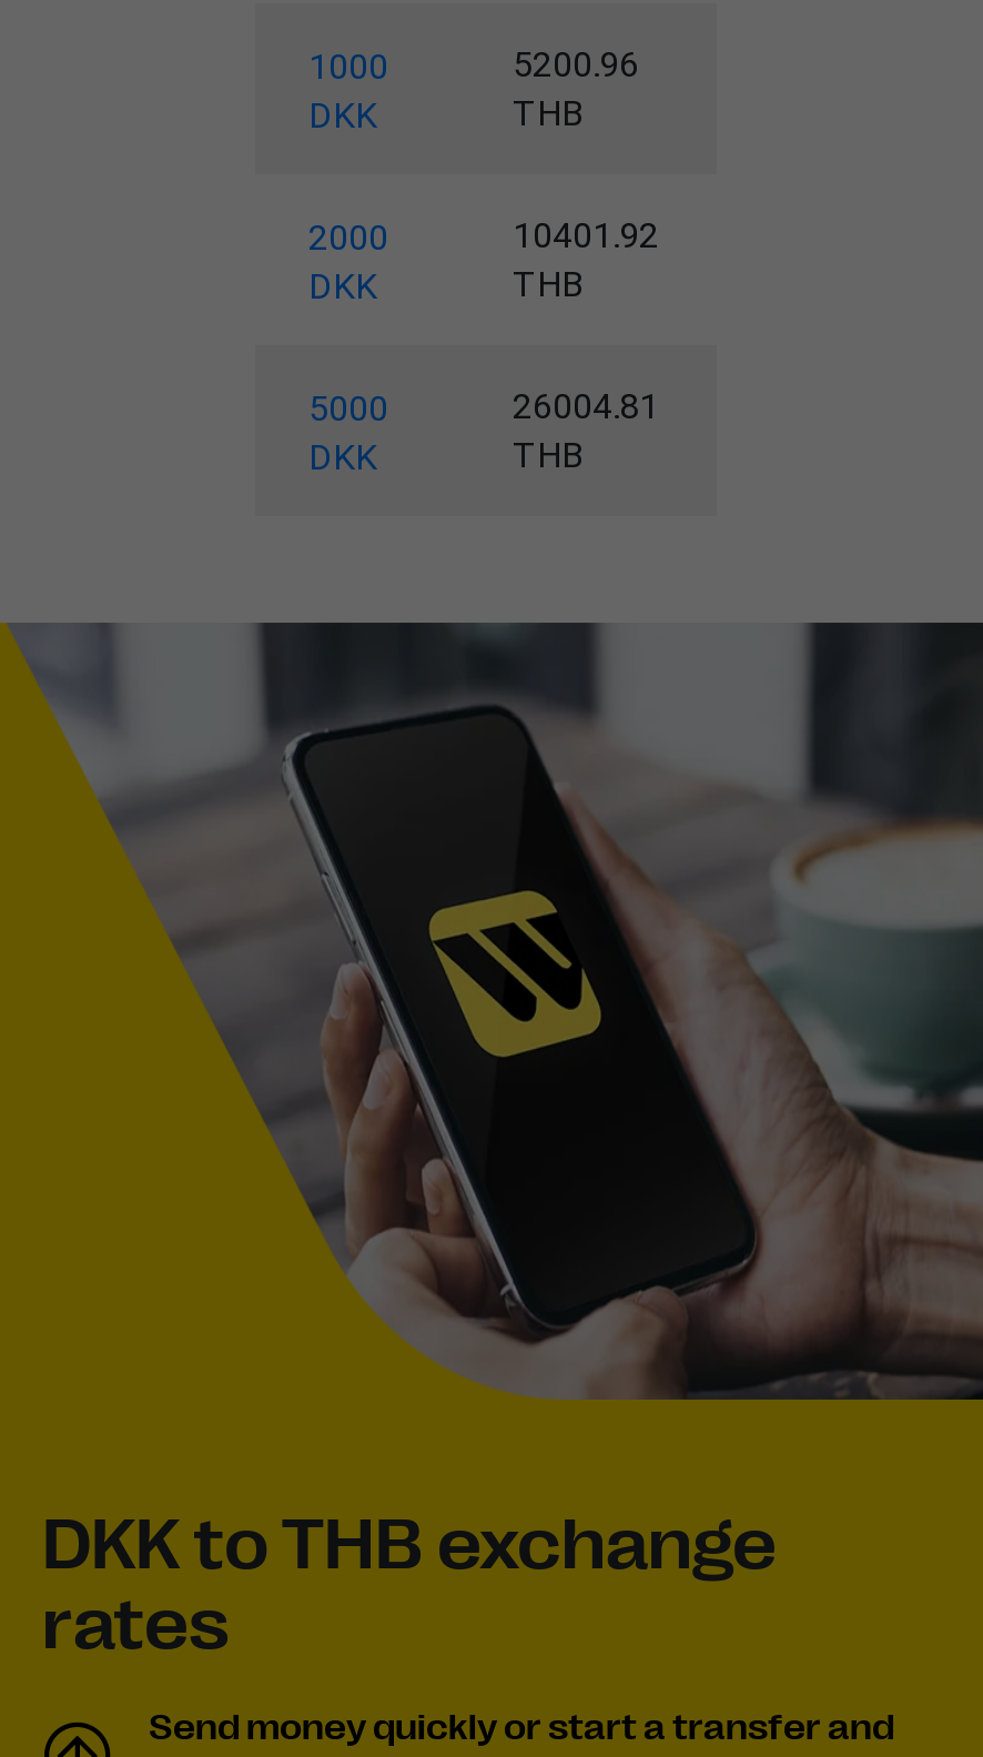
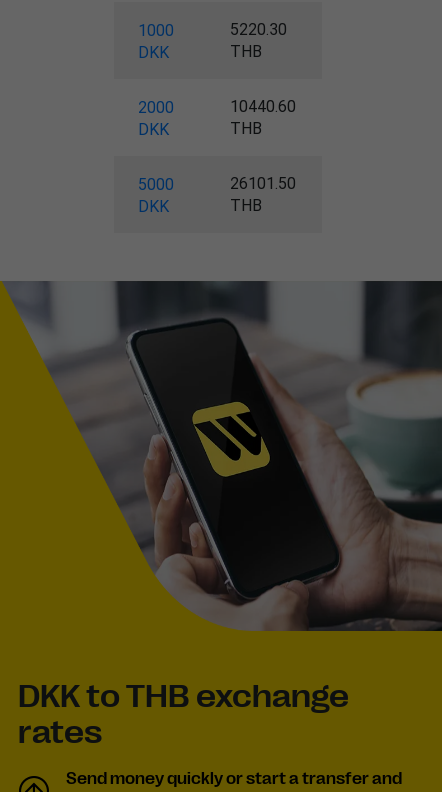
[513,41,639,85] 5200.96 -> [230,19,287,39] 5220.30
[513,212,659,256] 10401.92 -> [230,96,296,116] 10440.60
[513,383,659,427] 26004.81 -> [230,173,296,193] 26101.50

